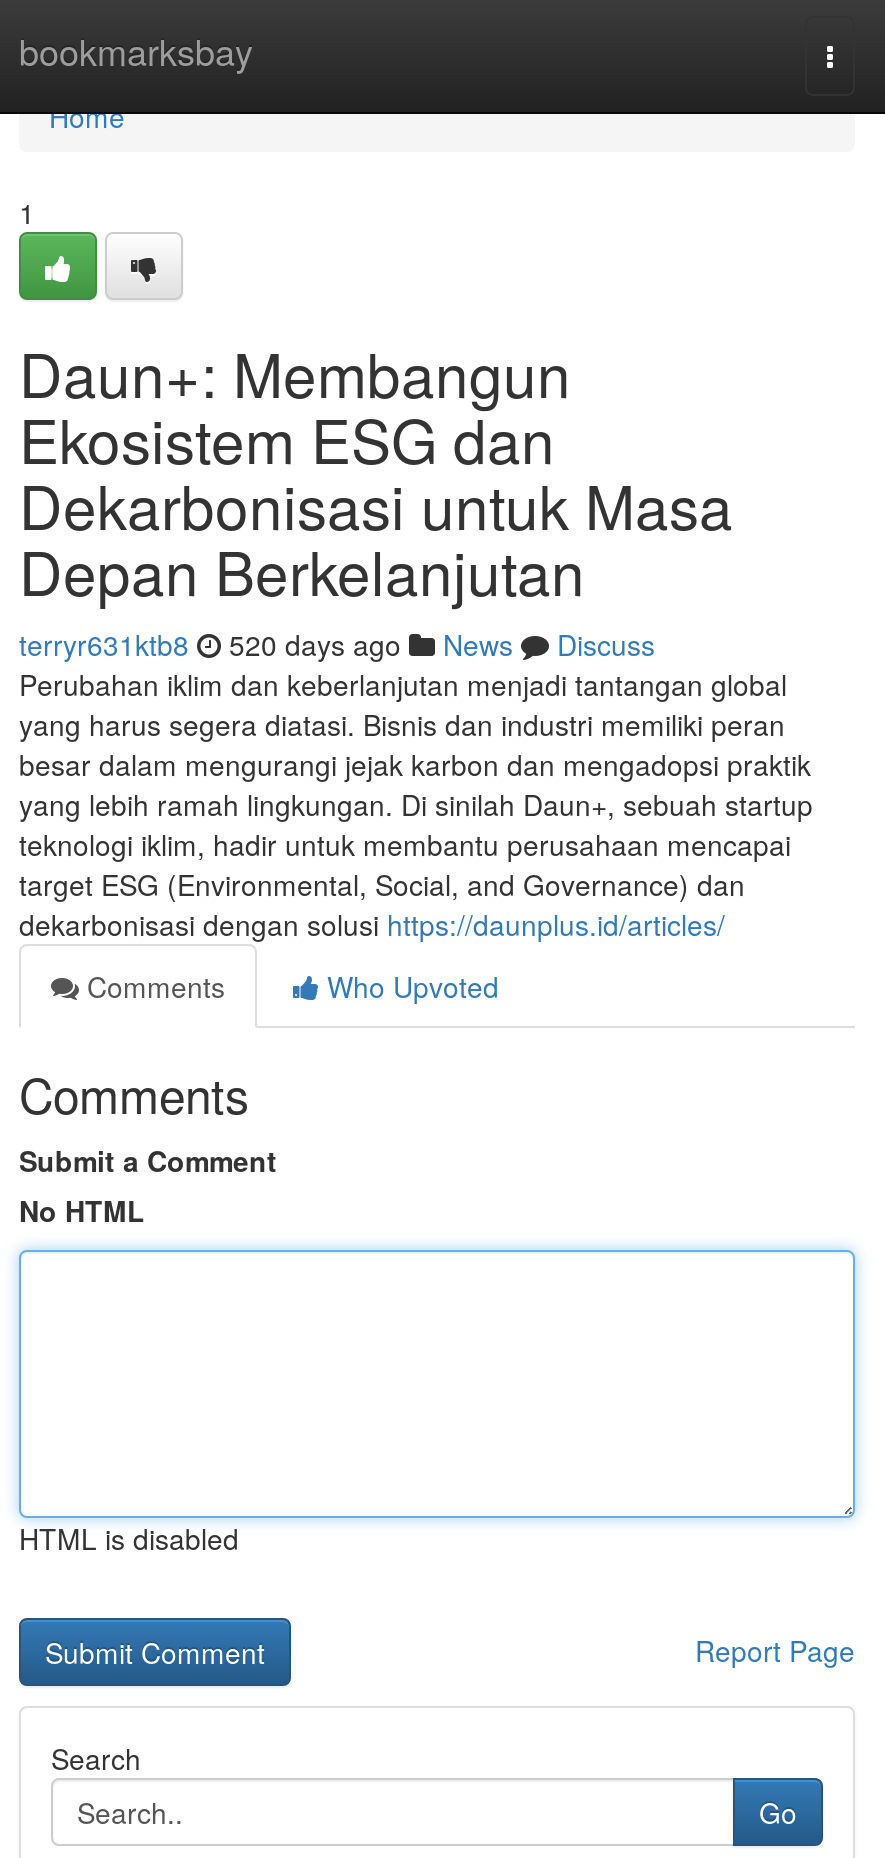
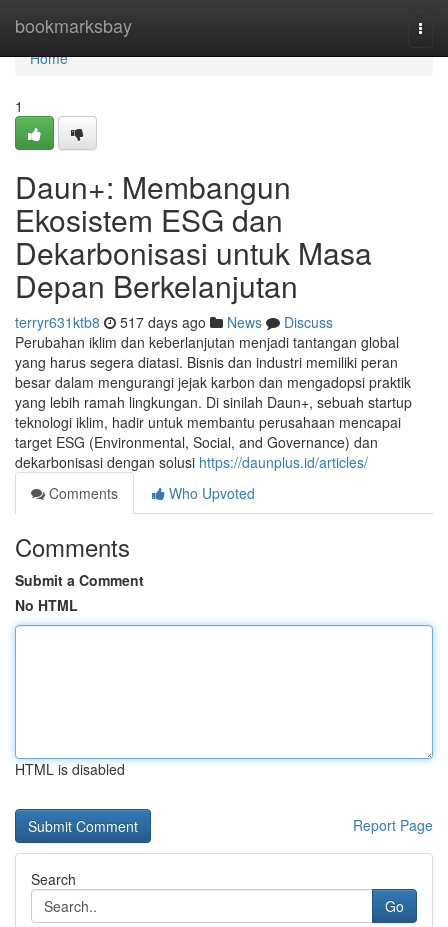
[19,624,655,664] terryr631ktb8 520 days ago News Discuss -> [15,312,333,332] terryr631ktb8 517 days ago News Discuss

